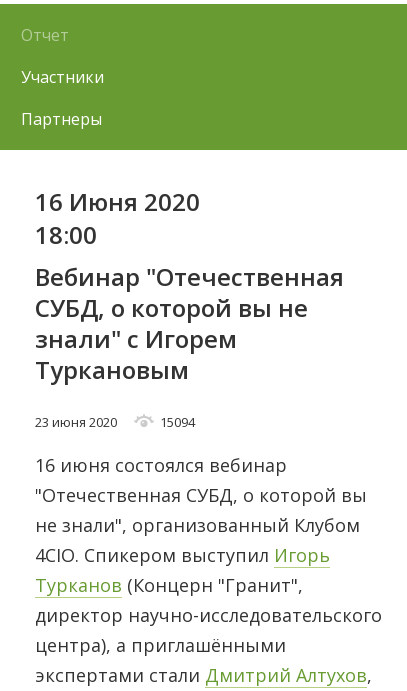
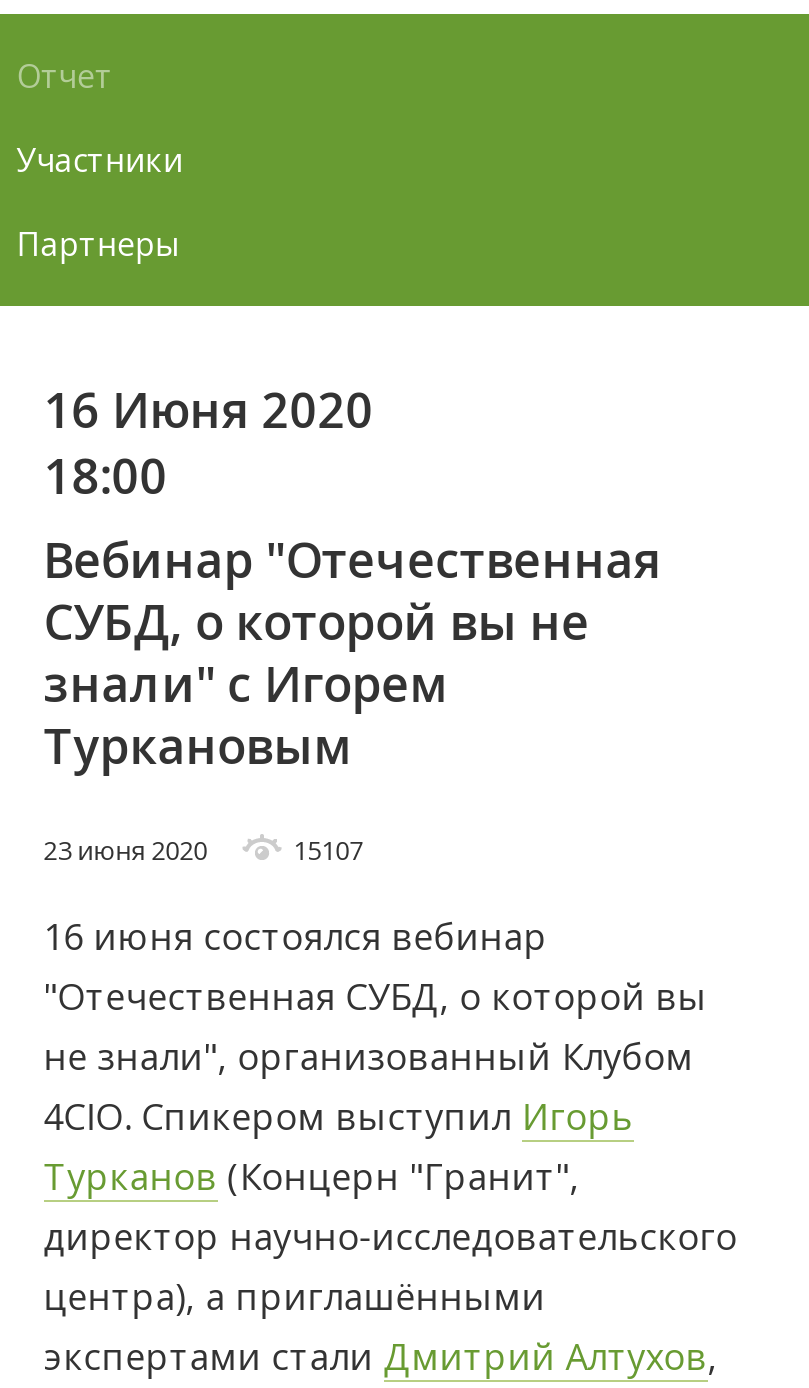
[160,413,195,431] 15094 -> [294,832,364,868] 15107

